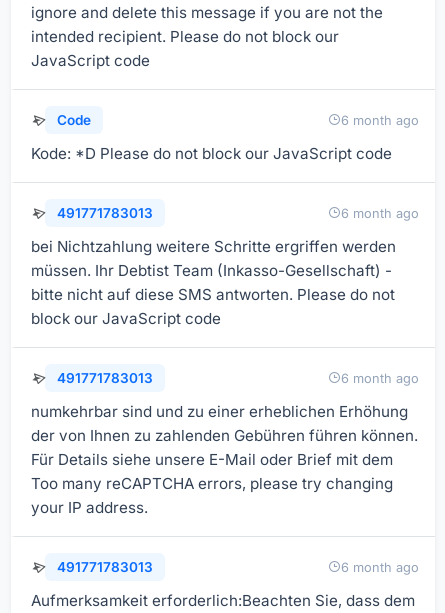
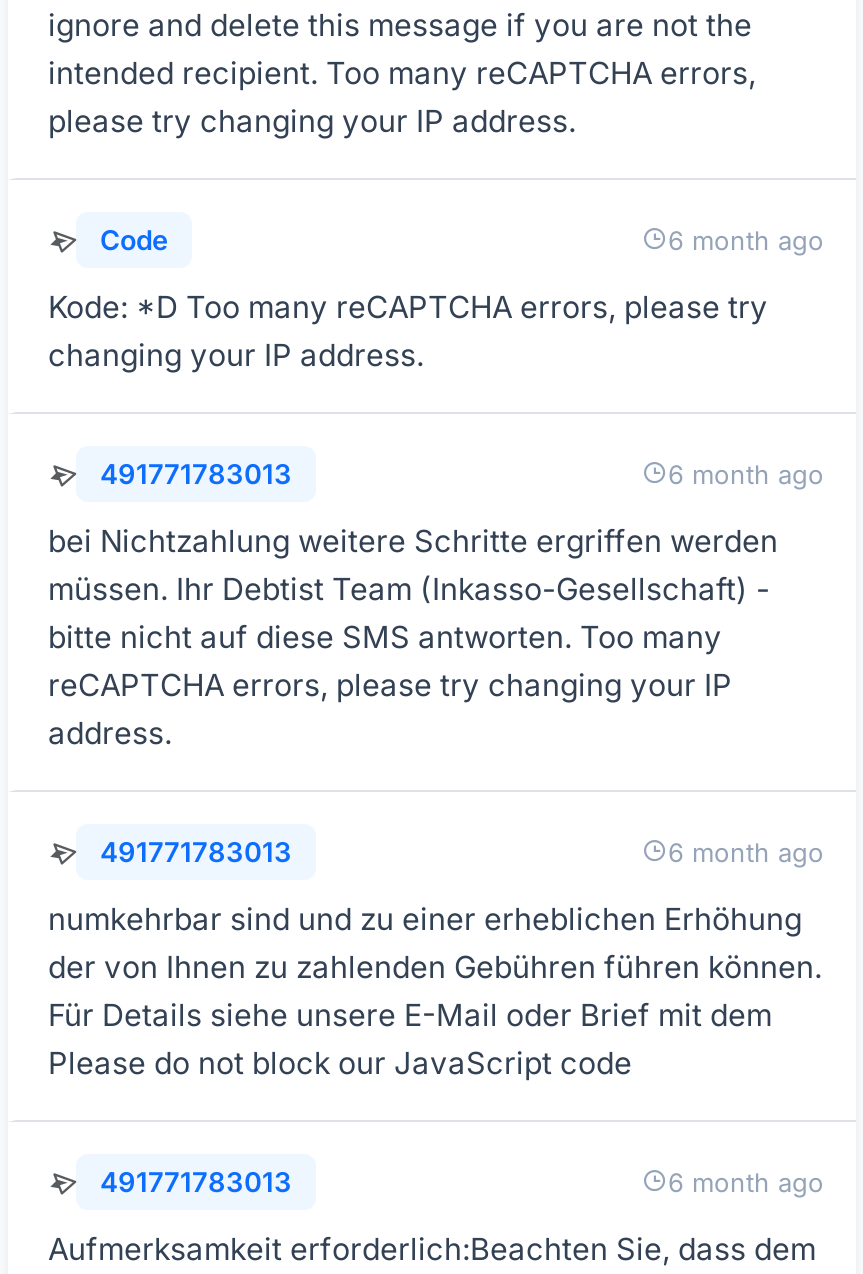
[31,27,339,70] intended recipient. Please do not block our | JavaScript code -> [48,54,756,140] intended recipient. Too many reCAPTCHA errors, | please try changing your IP address.
[31,144,392,163] Kode: *D Please do not block our JavaScript code -> [48,288,768,374] Kode: *D Too many reCAPTCHA errors, please try | changing your IP address.
[31,285,395,328] bitte nicht auf diese SMS antworten. Please do not | block our JavaScript code -> [48,618,732,752] bitte nicht auf diese SMS antworten. Too many | reCAPTCHA errors, please try changing your IP | address.
moved [31,370,419,469] -> [48,836,824,1034]: 491771783013 | 6 month ago | numkehrbar sind und zu einer erheblichen Erhöhung | der von Ihnen zu zahlenden Gebühren führen können. | Für Details siehe unsere E-Mail oder Brief mit dem
[31,474,393,517] Too many reCAPTCHA errors, please try changing | your IP address. -> [48,1044,632,1082] Please do not block our JavaScript code

